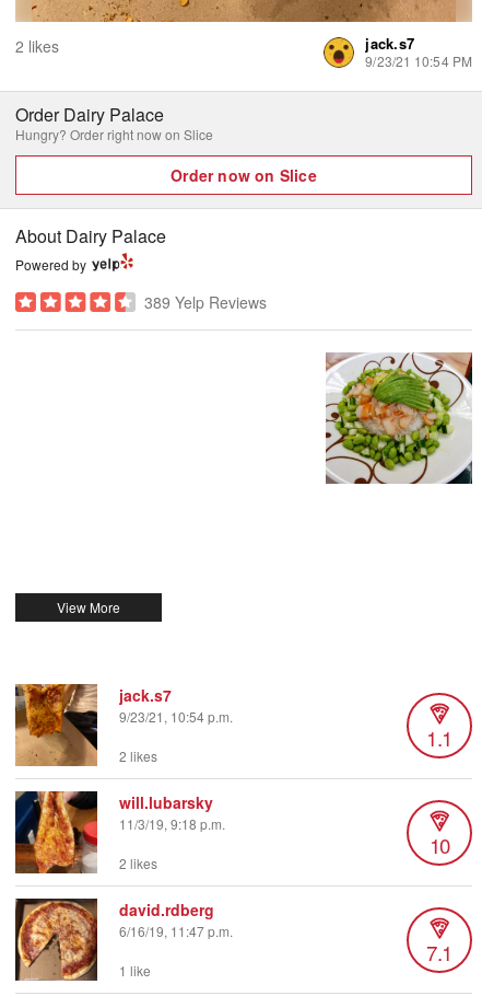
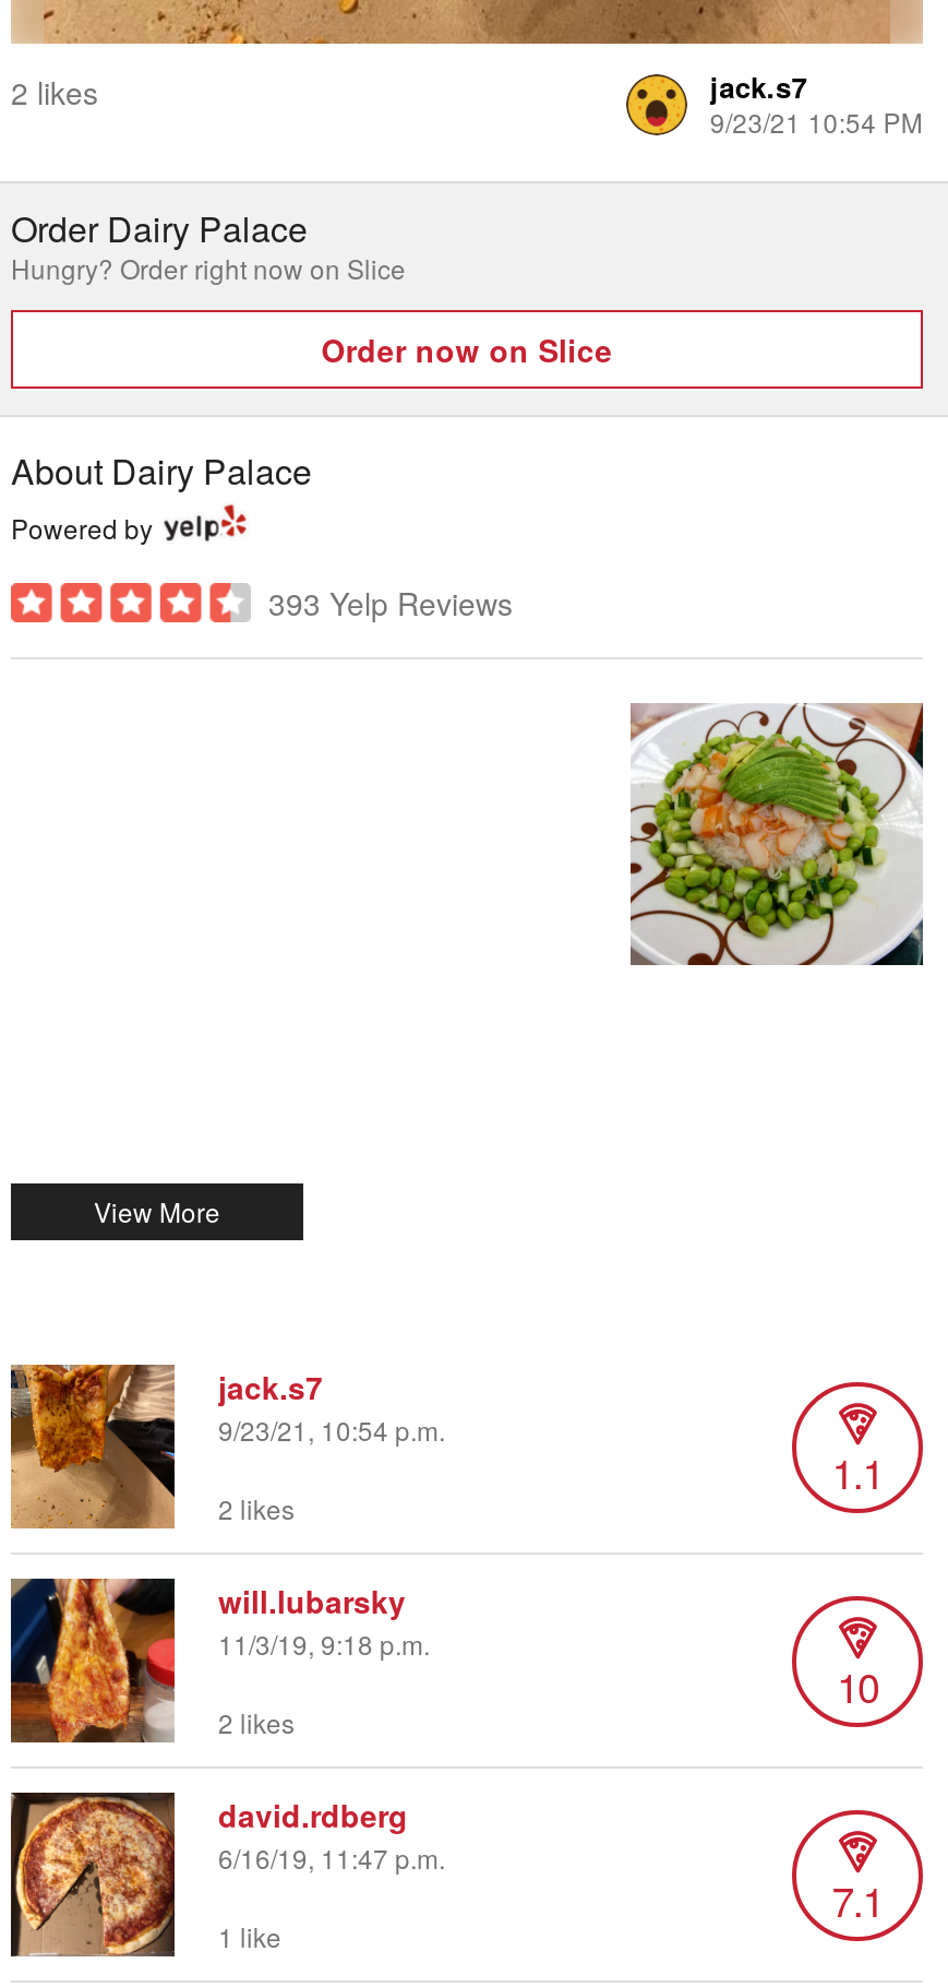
[144,291,267,313] 389 Yelp Reviews -> [268,581,513,624] 393 Yelp Reviews

